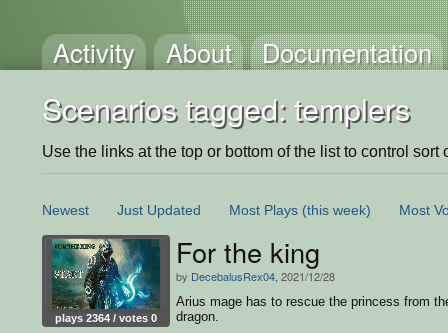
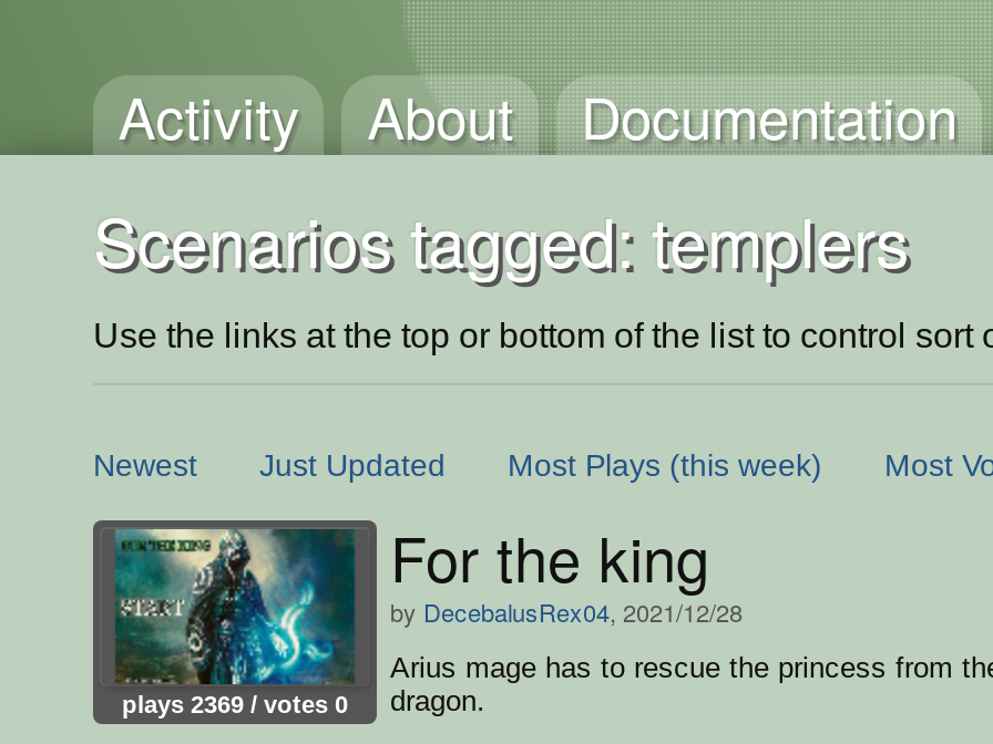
[55,309,219,324] plays 2364 / votes 0 dragon. -> [122,684,485,717] plays 2369 / votes 0 dragon.

